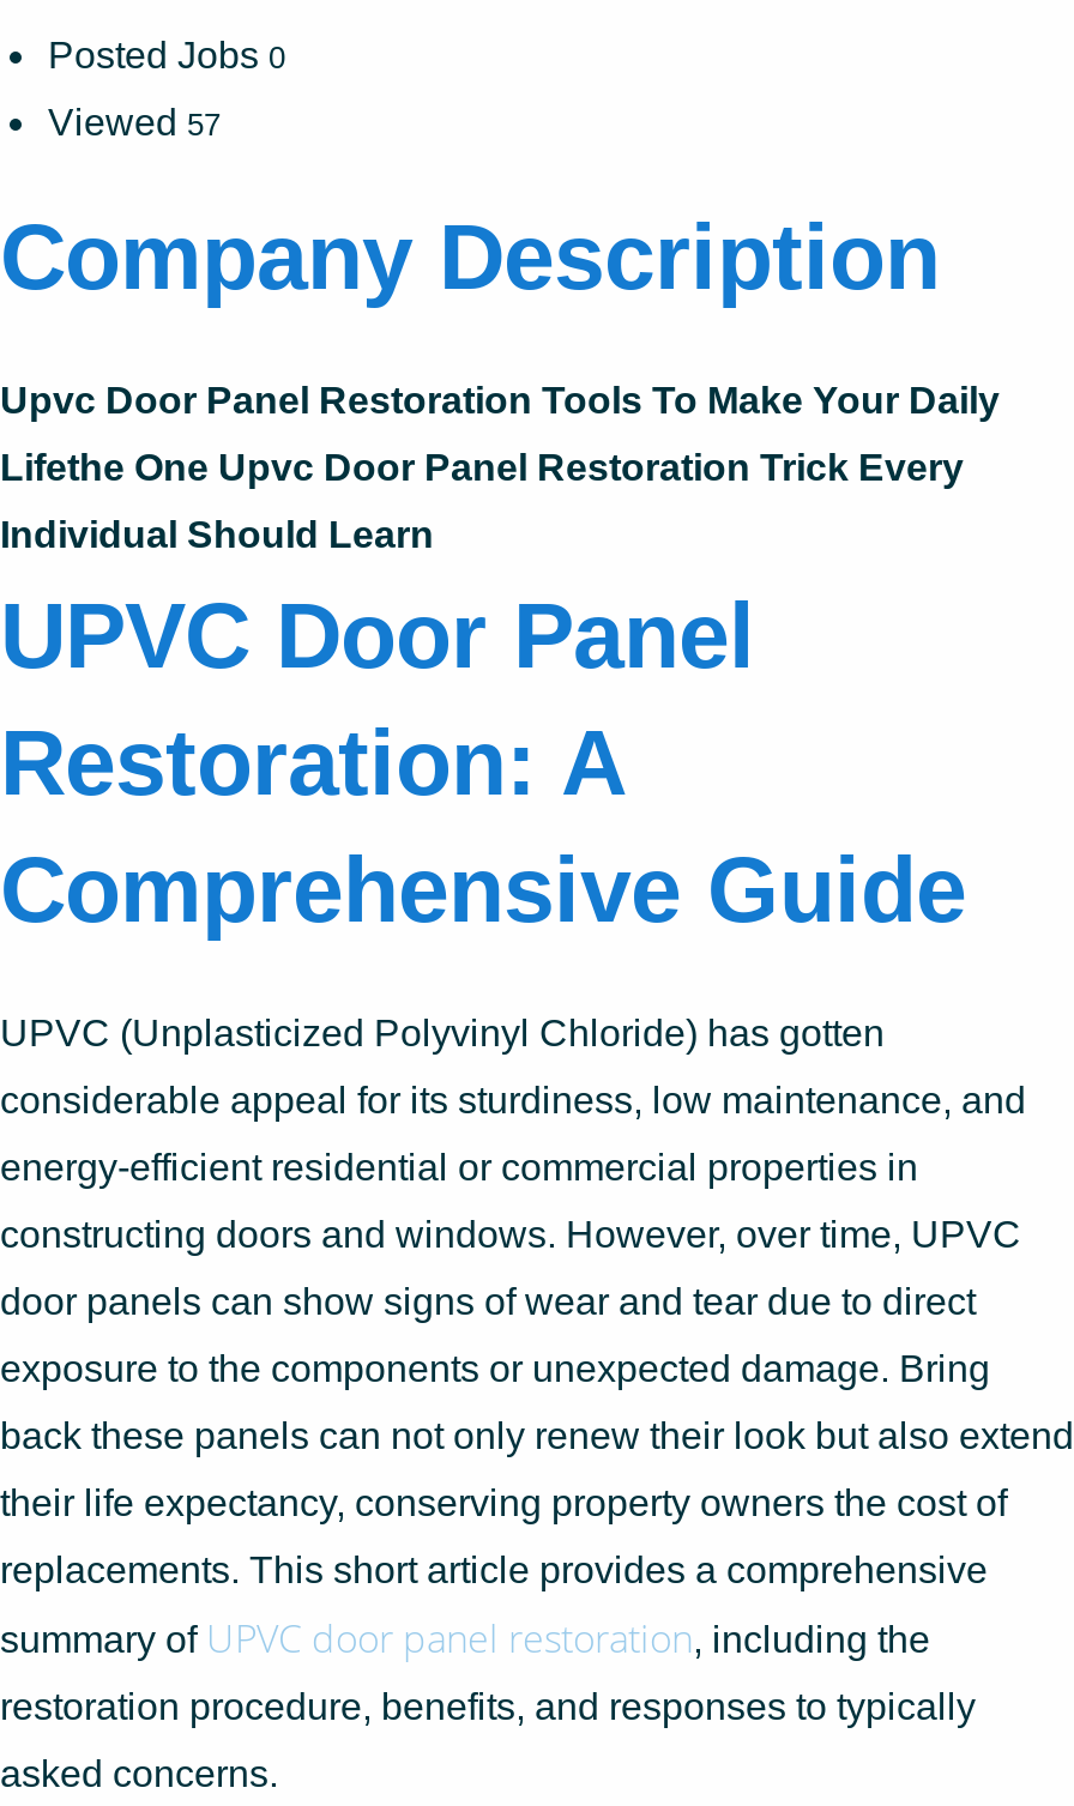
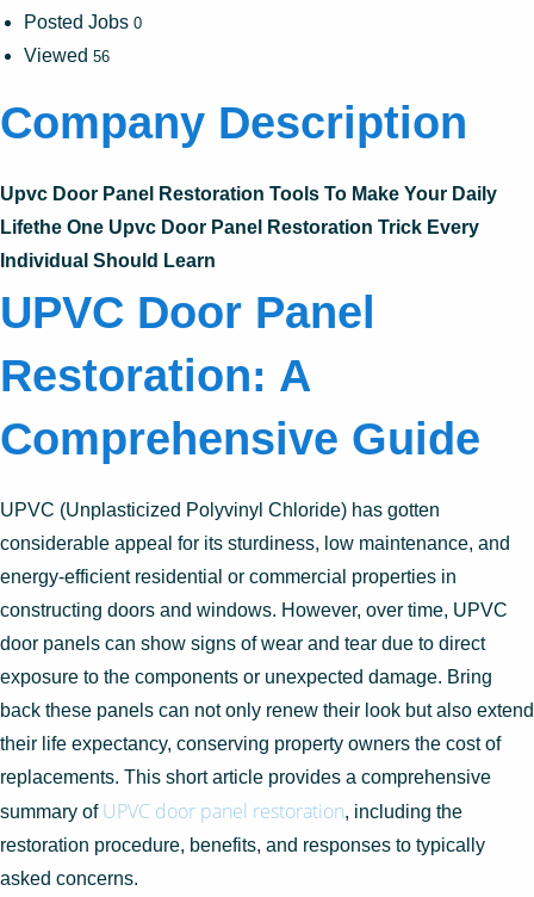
[48,101,221,142] Viewed 57 -> [24,46,110,66] Viewed 56

